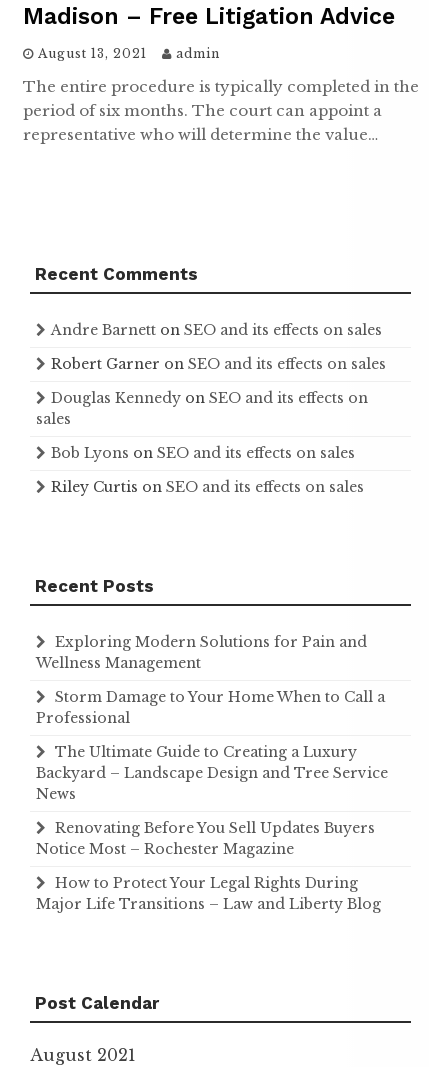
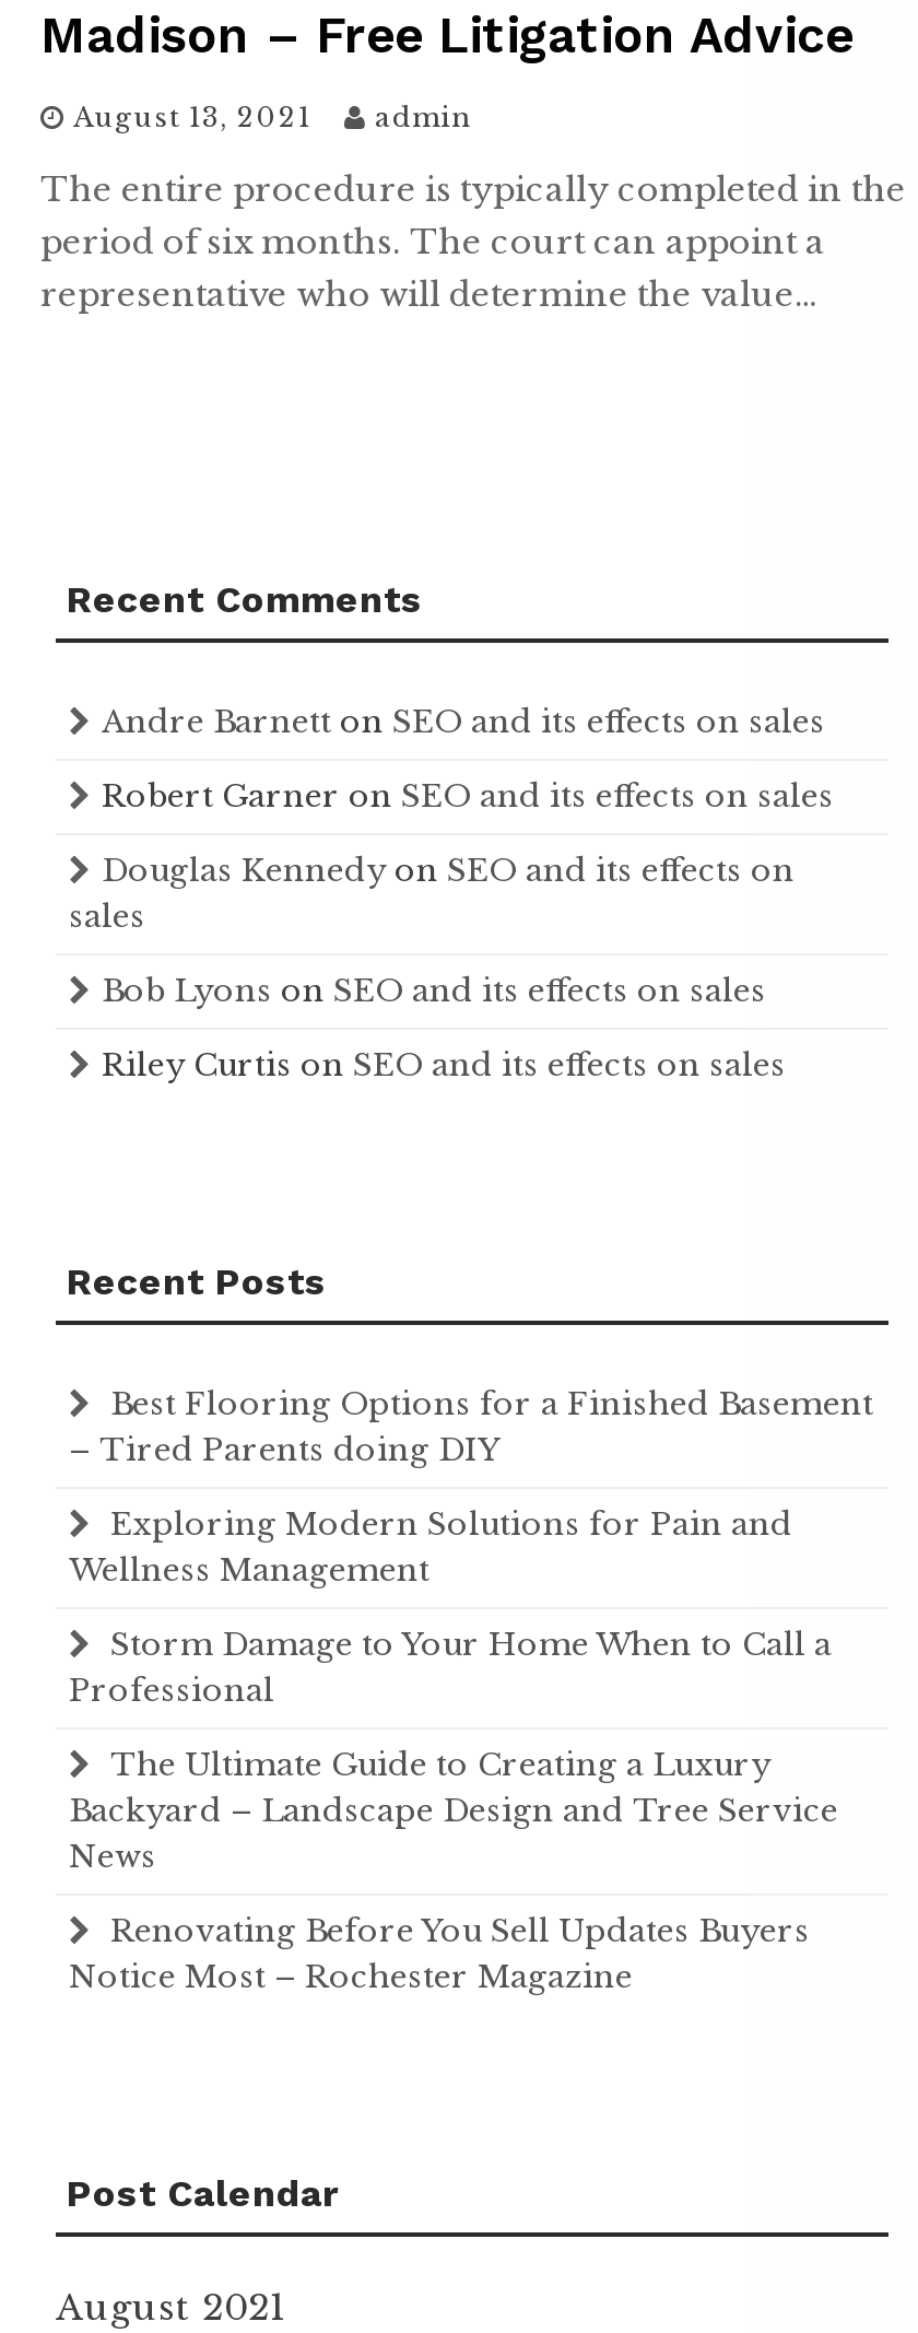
none -> [69,1384,873,1469] Best Flooring Options for a Finished Basement | – Tired Parents doing DIY
moved [36,633,388,858] -> [69,1504,838,1996]: Exploring Modern Solutions for Pain and | Wellness Management | Storm Damage to Your Home When to Call a | ... | Renovating Before You Sell Updates Buyers | Notice Most – Rochester Magazine
[36,874,381,913] How to Protect Your Legal Rights During | Major Life Transitions – Law and Liberty Blog -> none

